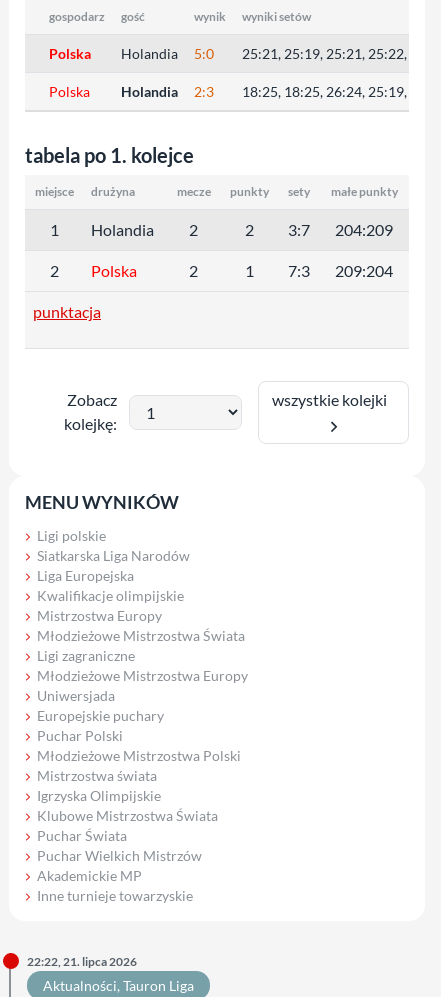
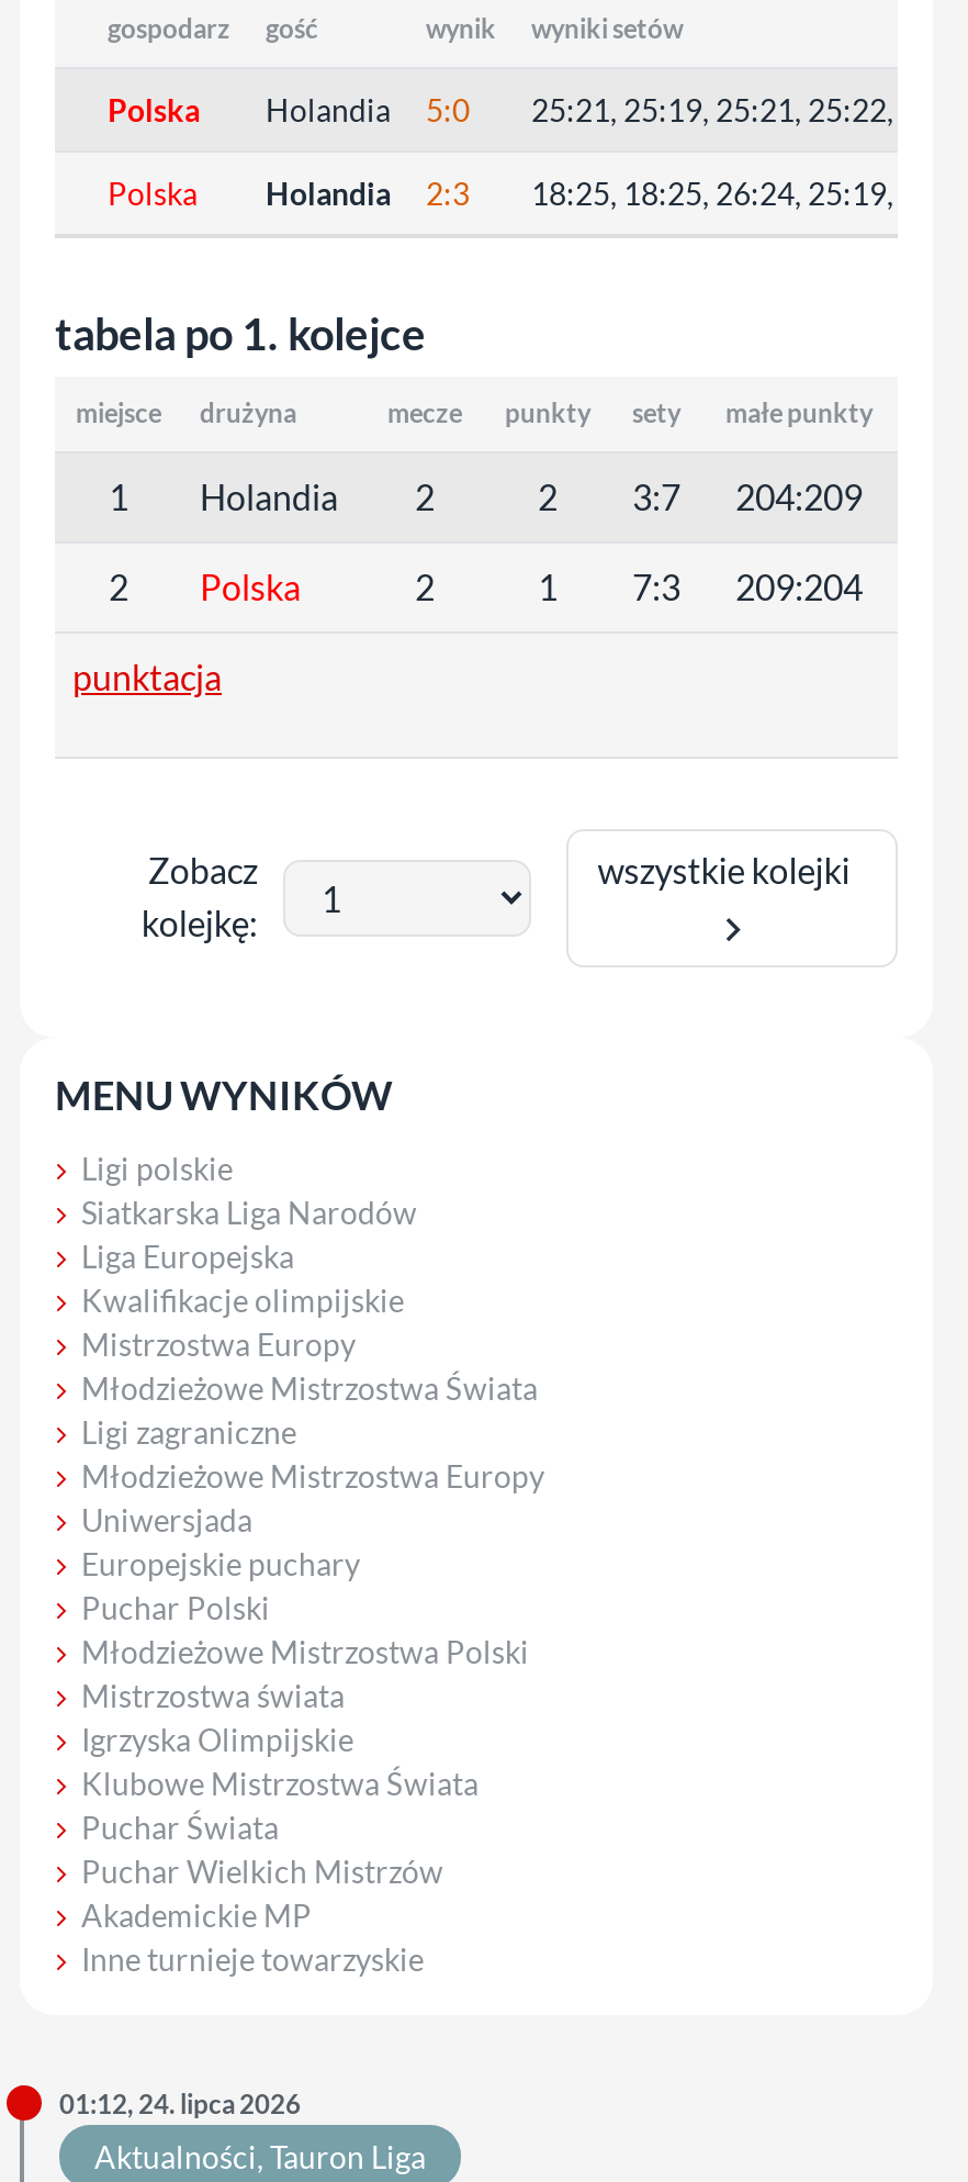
[27,953,137,968] 22:22, 21. lipca 2026 -> [59,2086,301,2119] 01:12, 24. lipca 2026

